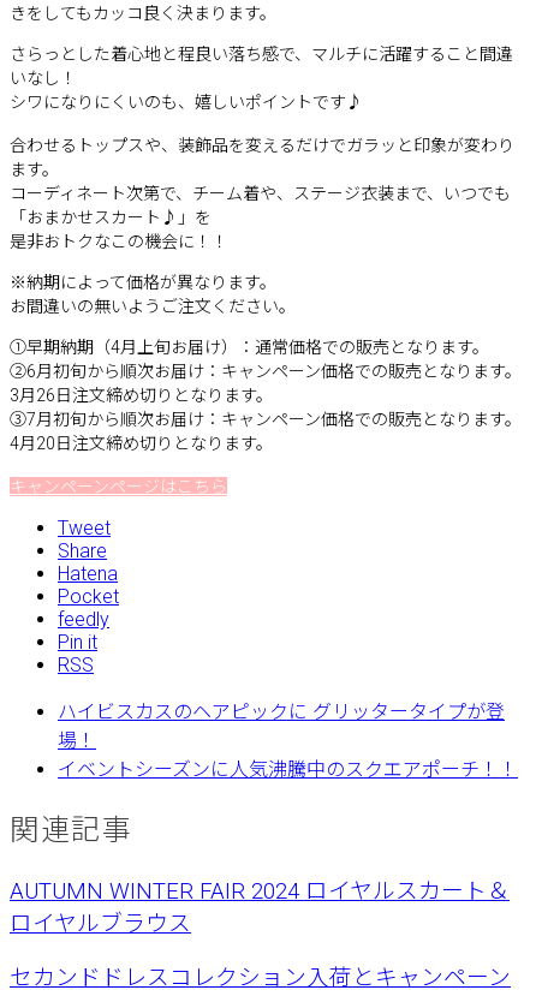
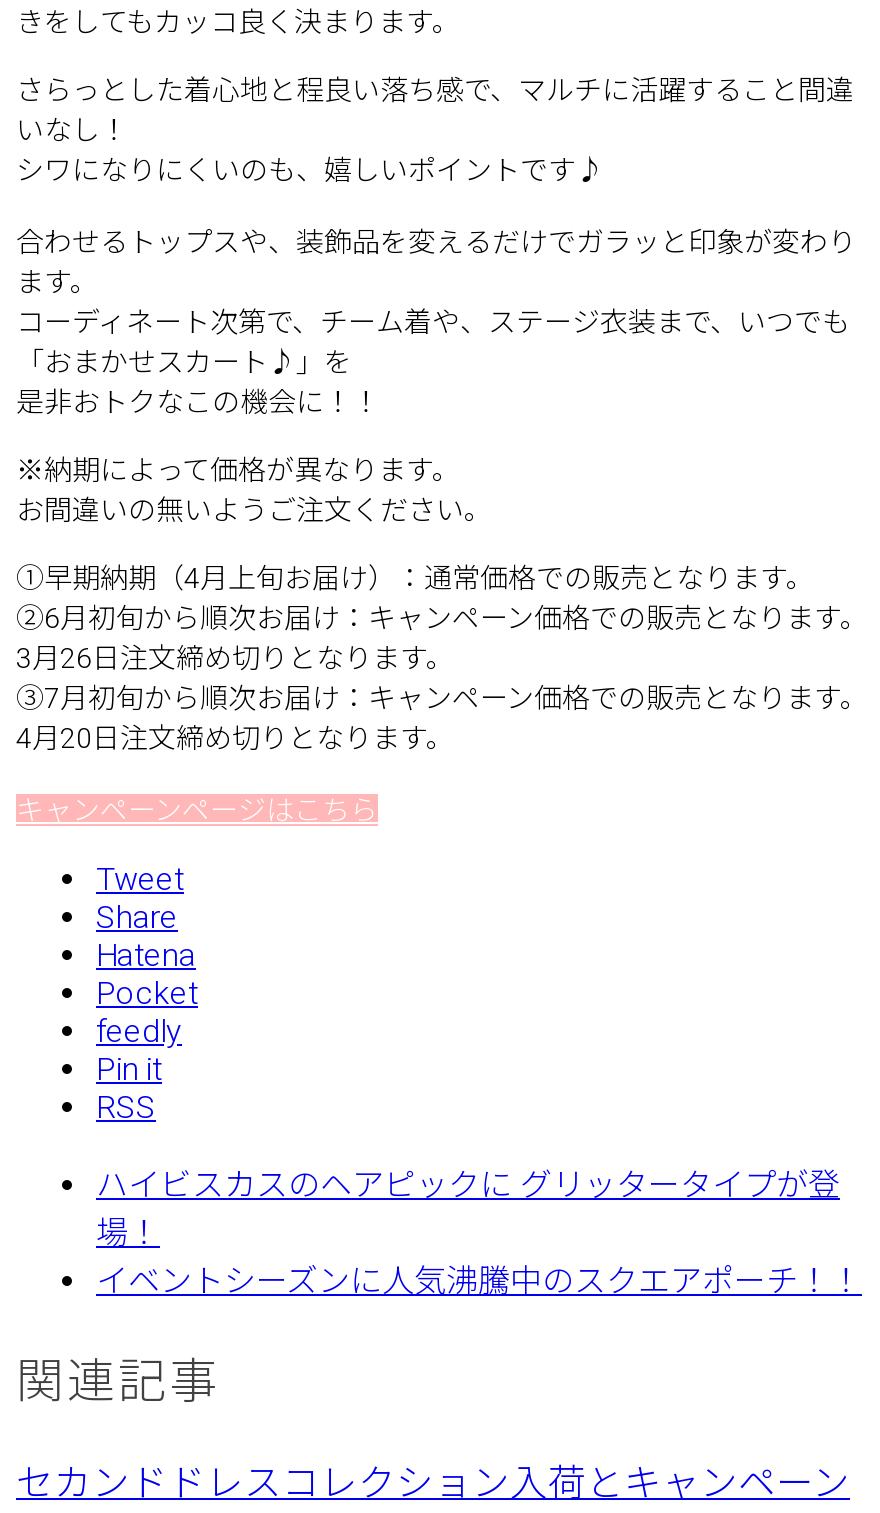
[10,878,510,937] AUTUMN WINTER FAIR 2024 ロイヤルスカート＆ | ロイヤルブラウス -> none

